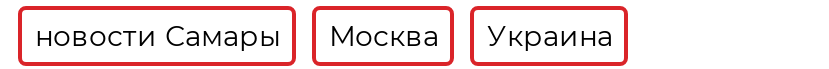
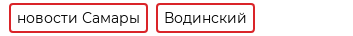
[329,18,613,54] Москва | Украина -> [164,9,247,27] Водинский

